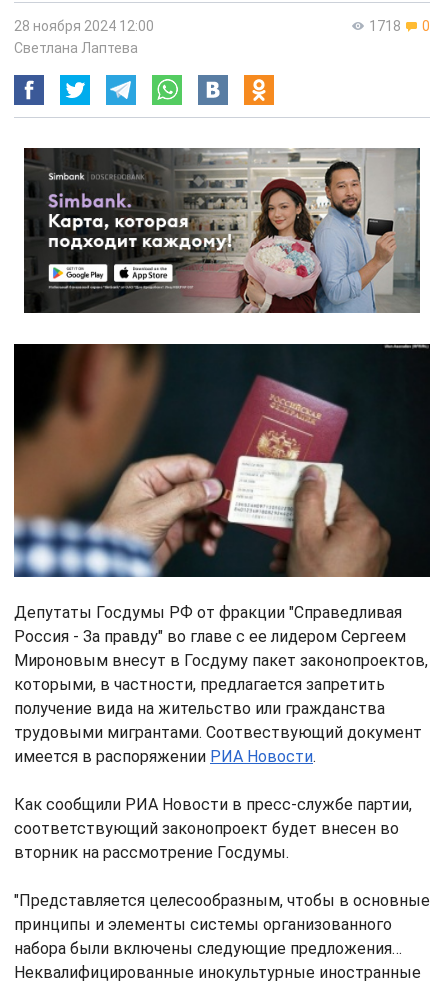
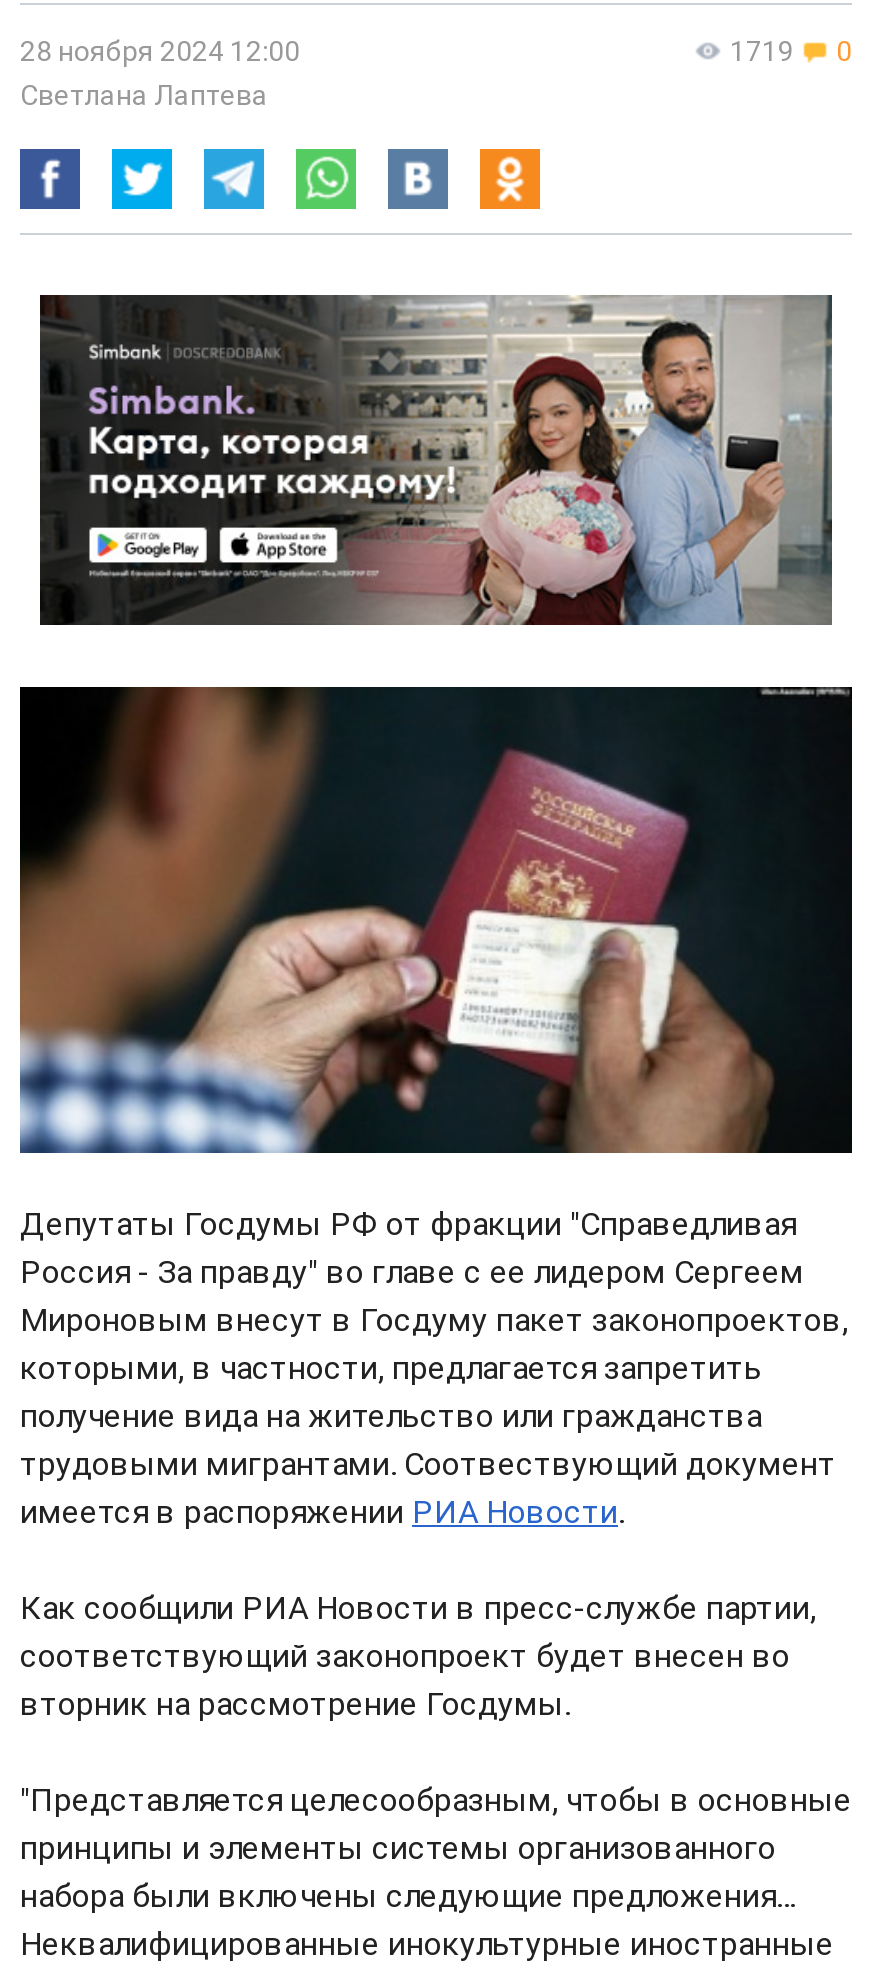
[366,18,430,34] 1718 0 -> [724,35,852,67] 1719 0

